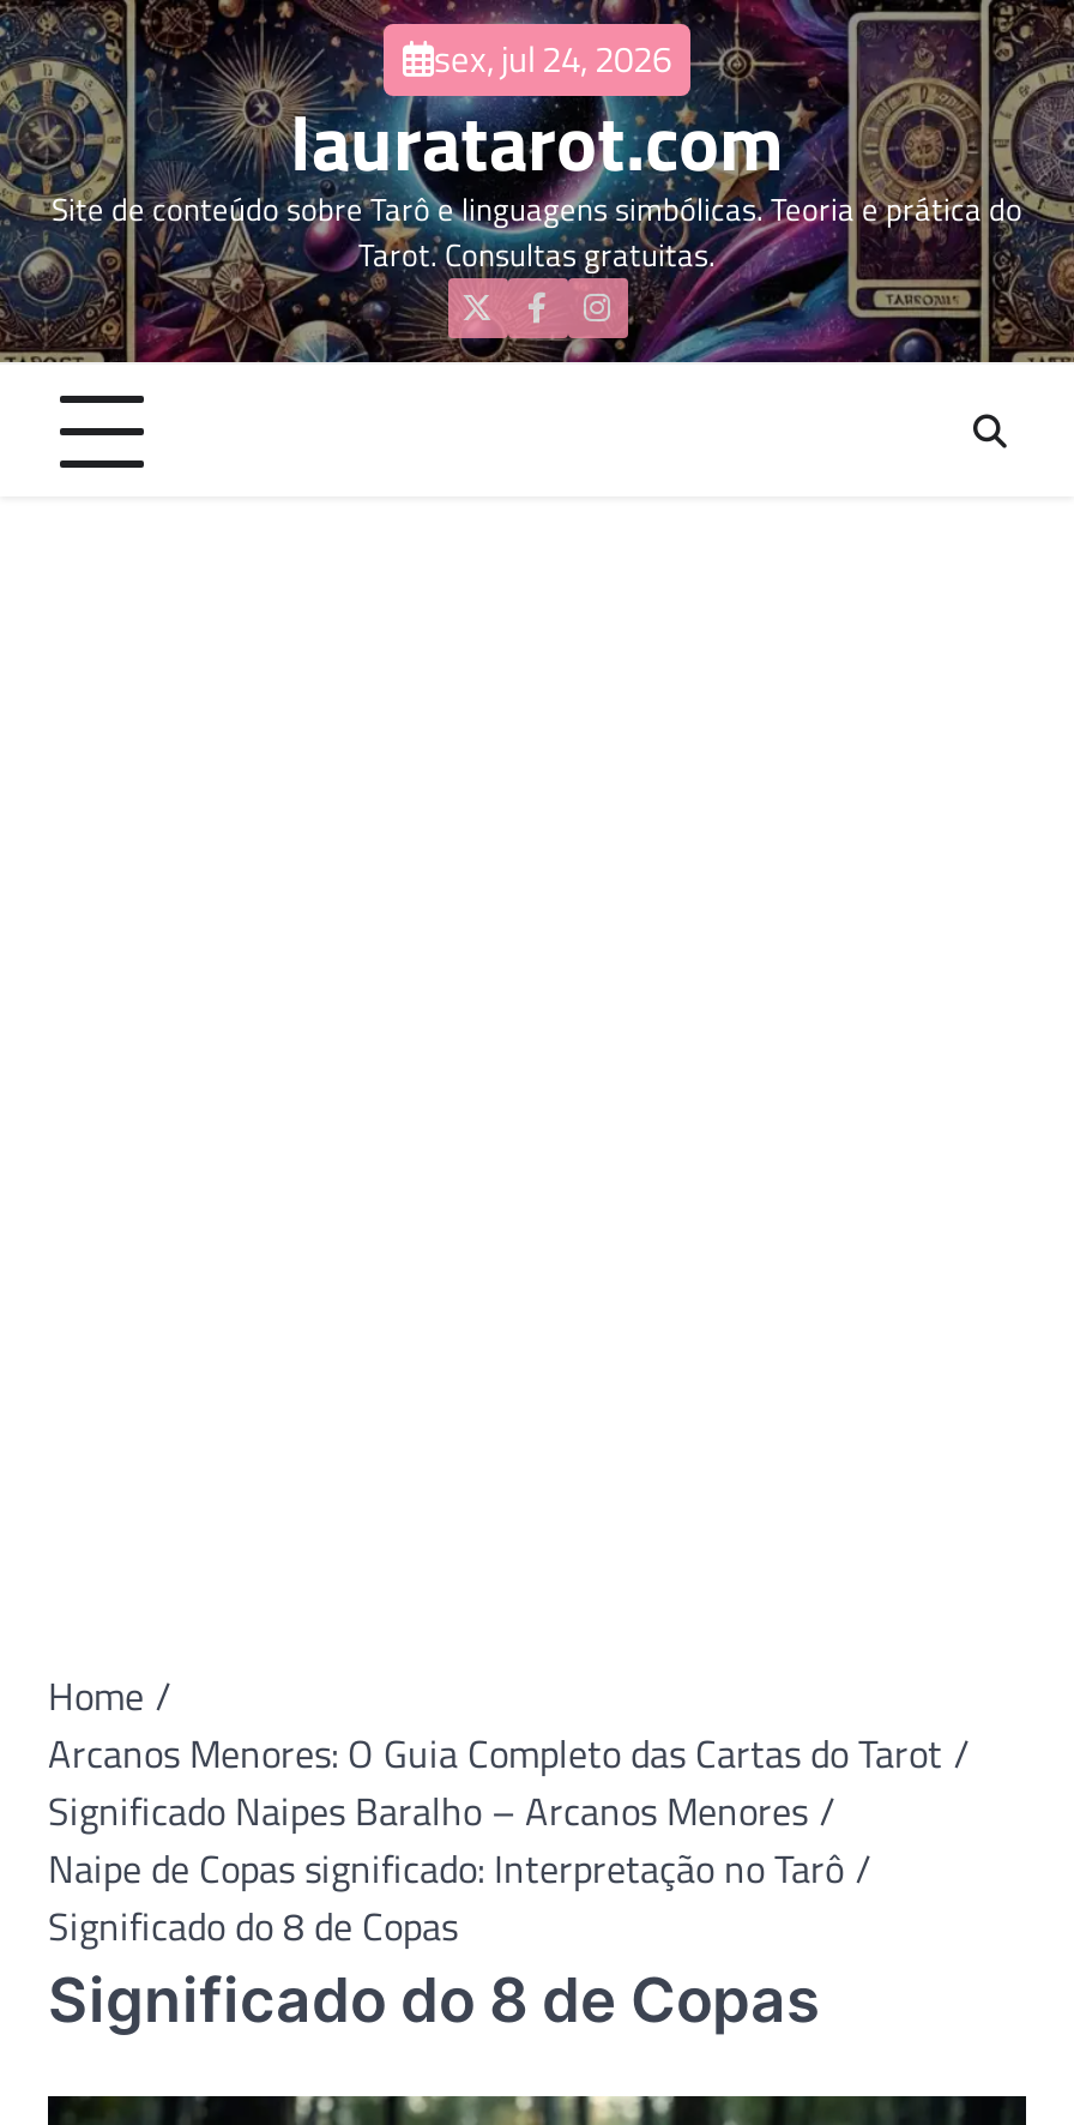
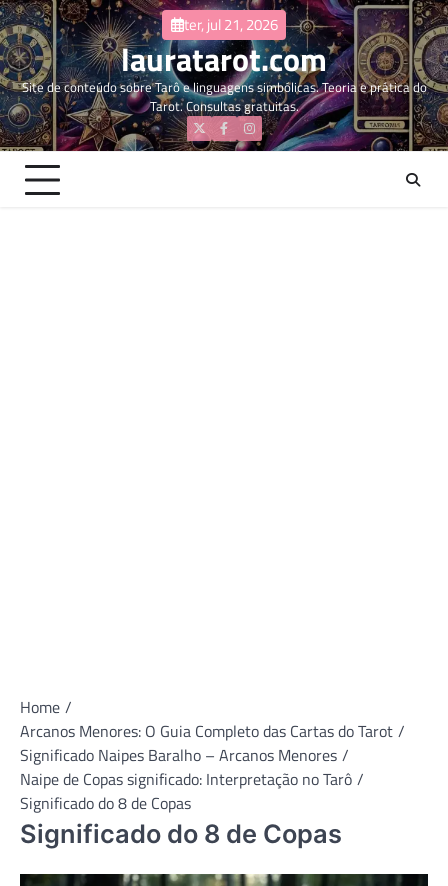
[434,32,671,87] sex, jul 24, 2026 -> [183,13,277,36] ter, jul 21, 2026

